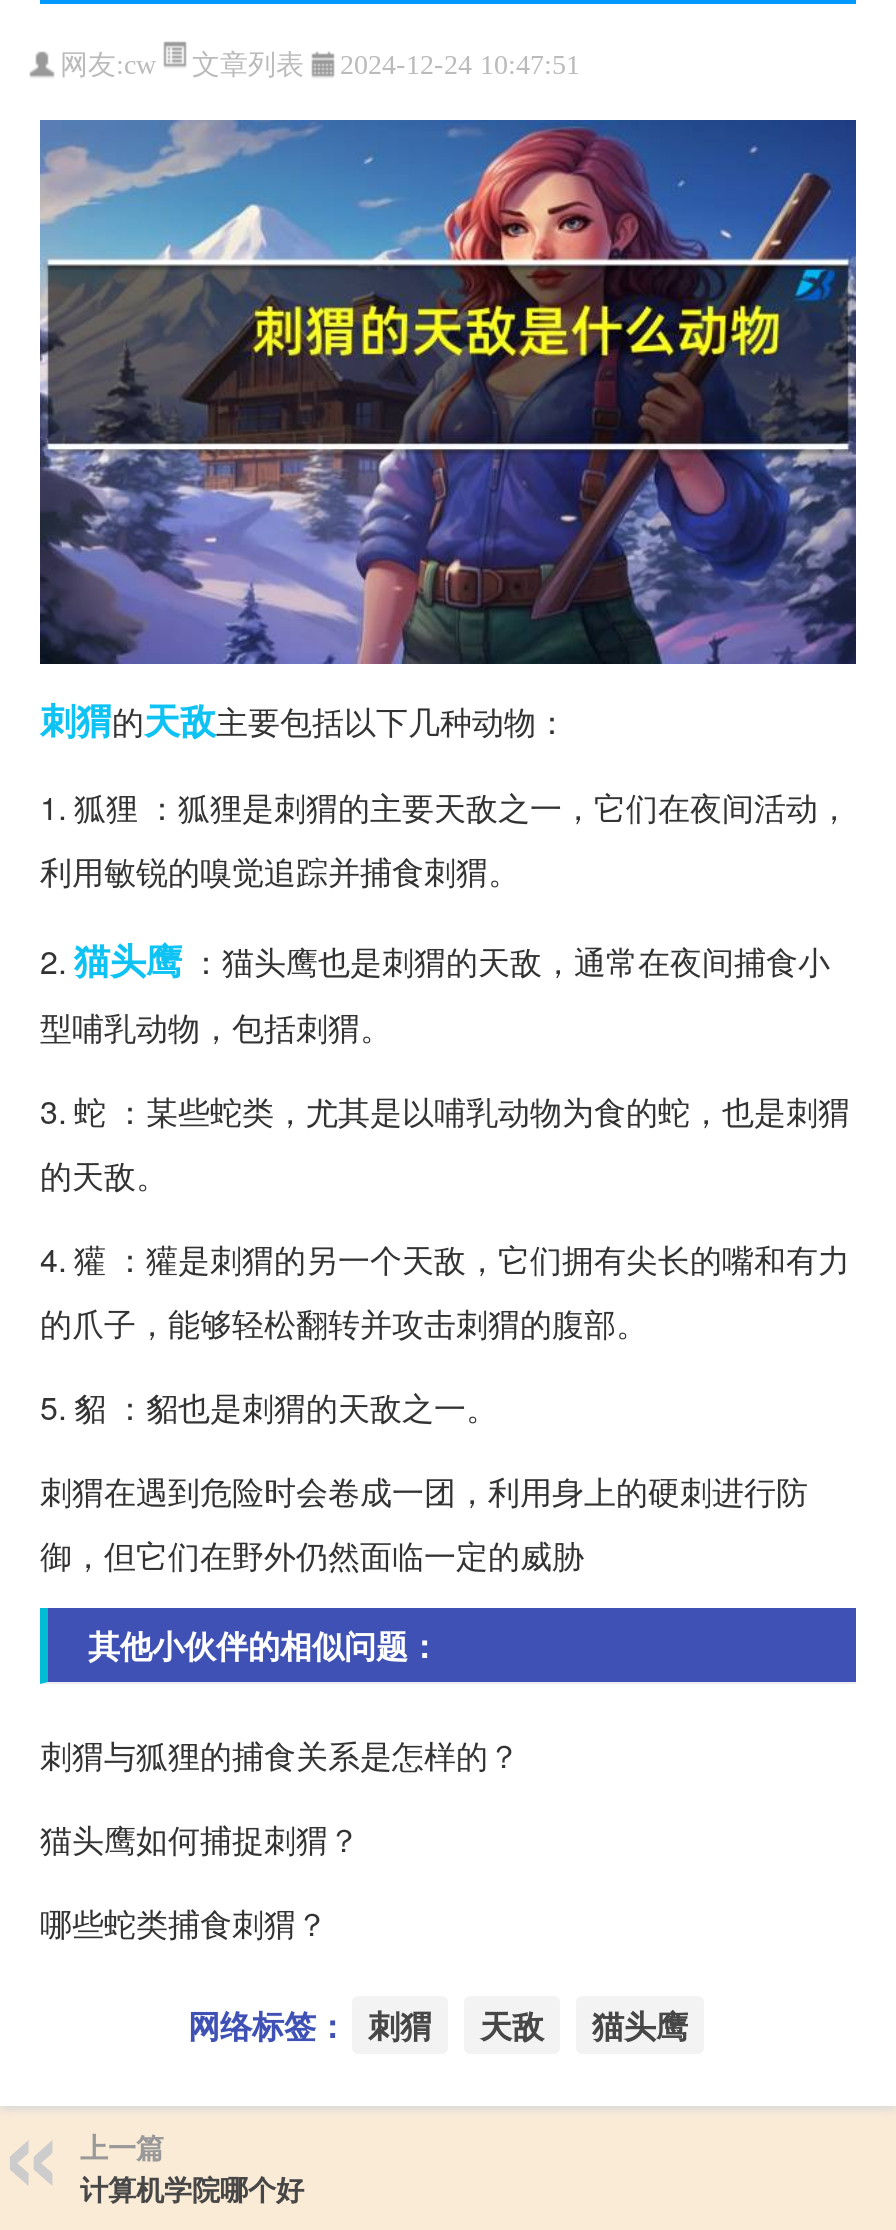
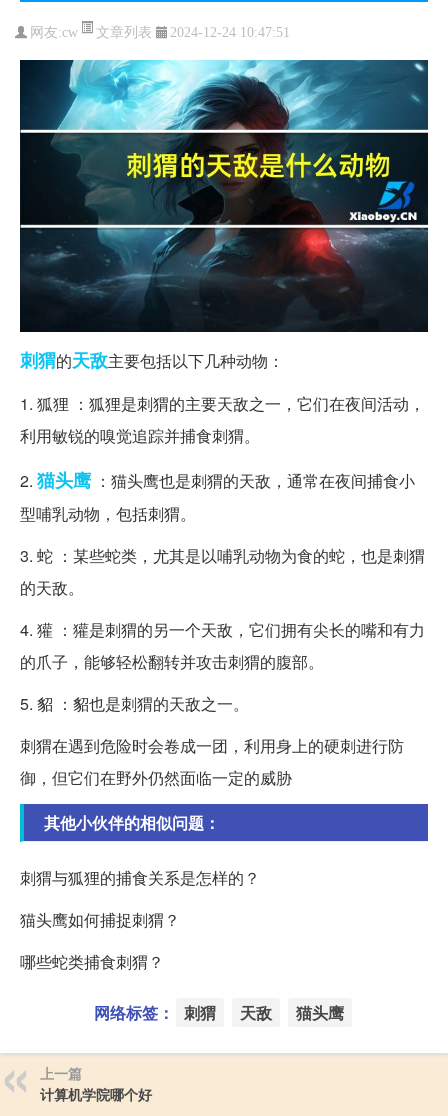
[38,118,858,666] [image] -> [19,59,429,333] [image]

